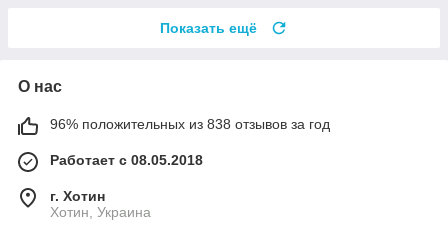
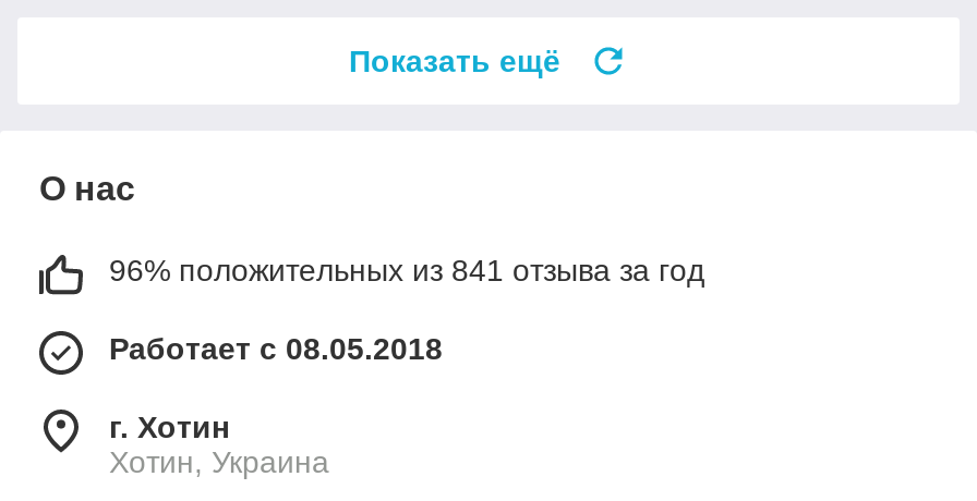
[50,116,330,132] 96% положительных из 838 отзывов за год -> [109,252,704,287] 96% положительных из 841 отзыва за год

